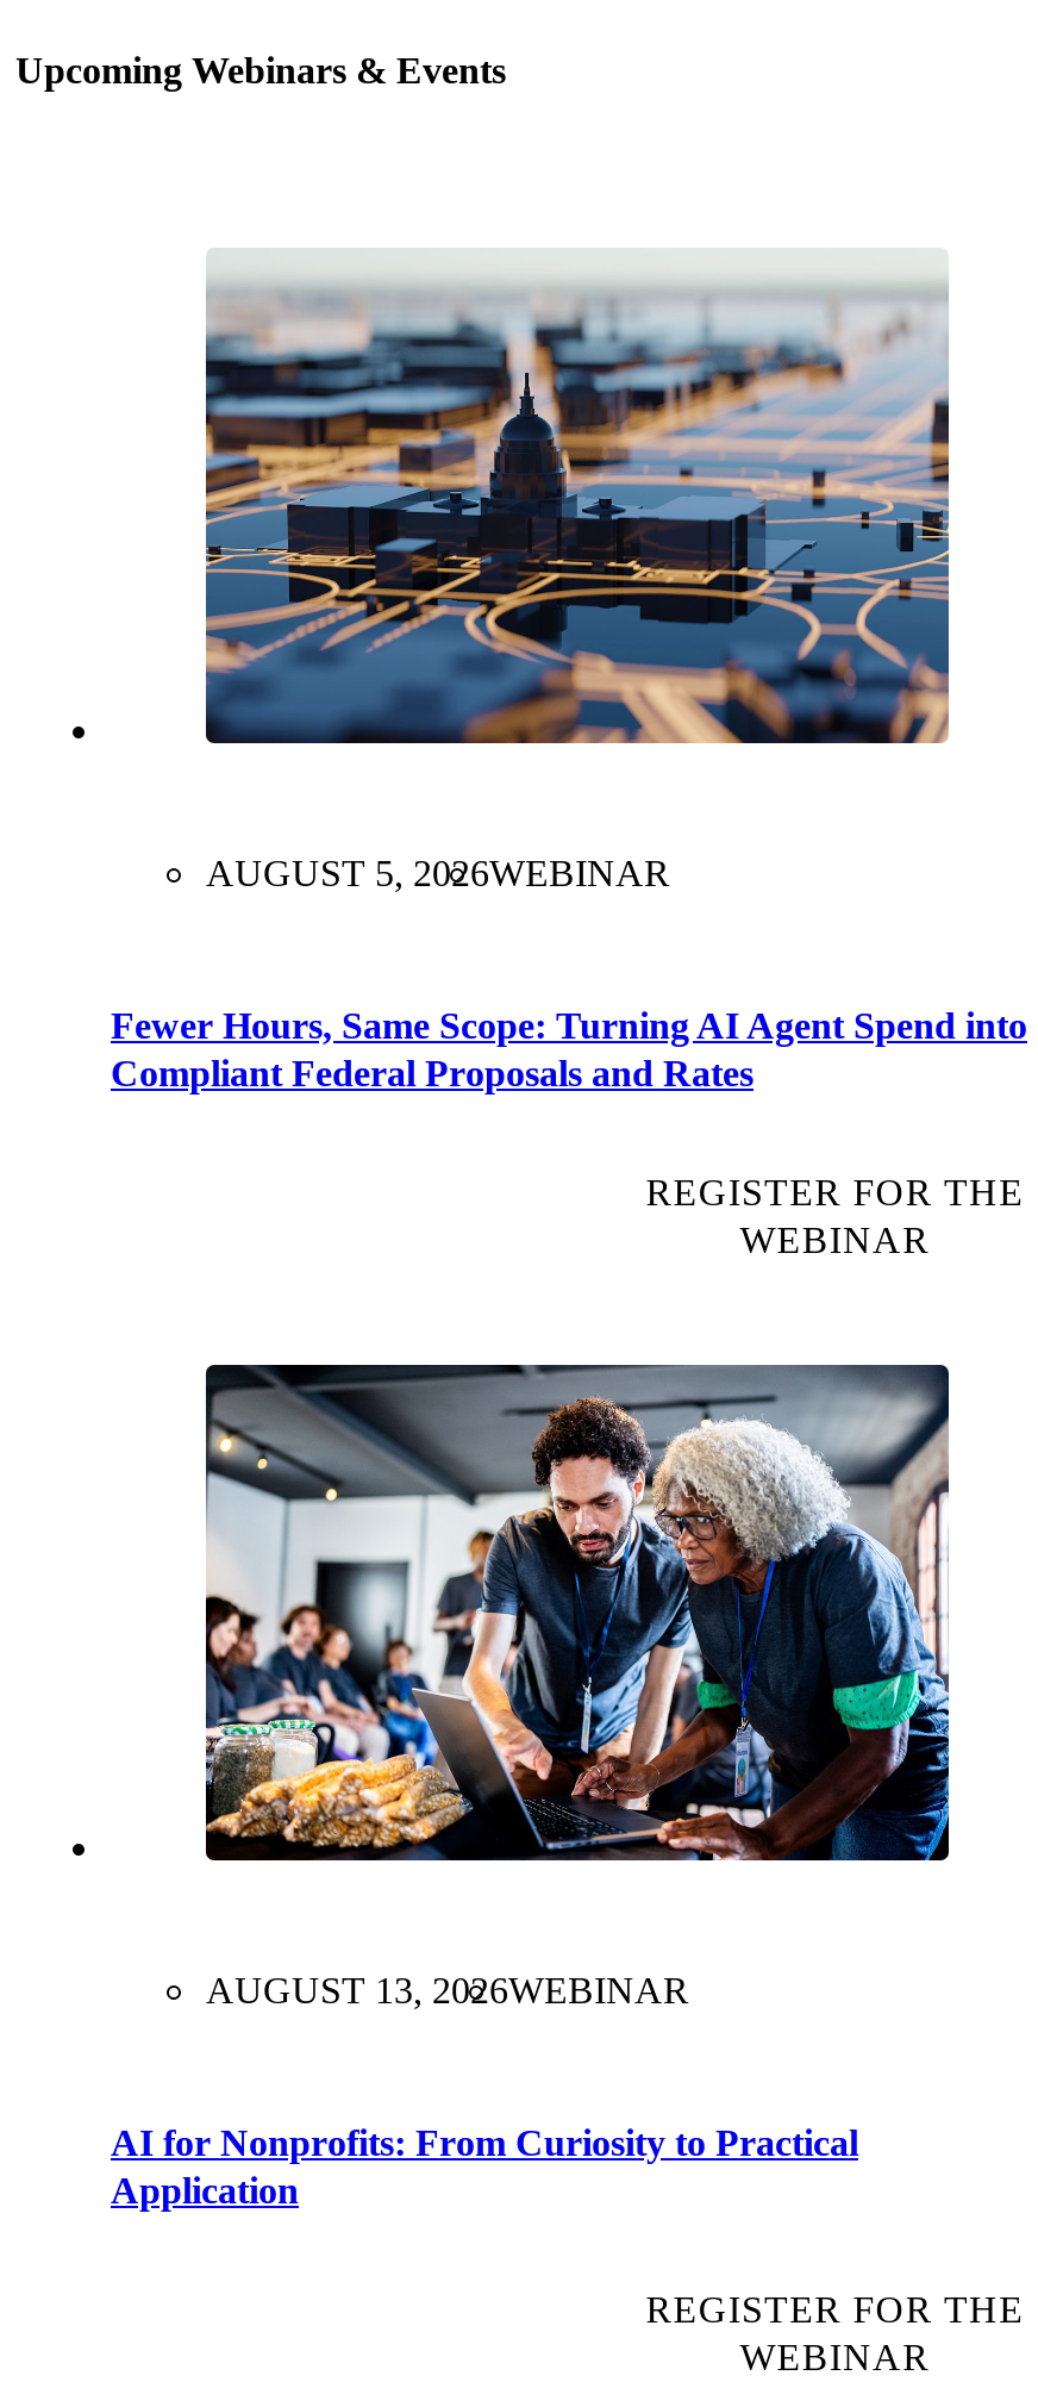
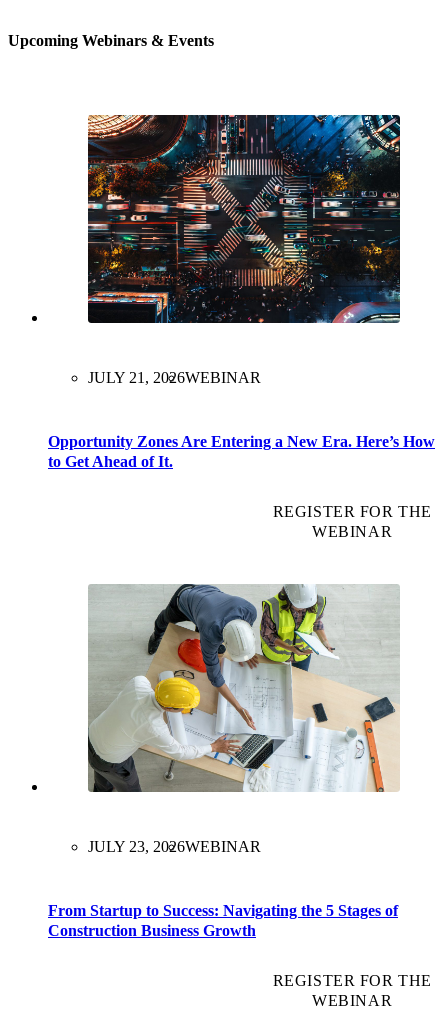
[204,248,951,746] [image] -> [87,114,401,324] [image]
[206,852,670,892] AUGUST 5, 2026WEBINAR -> [88,369,261,386] JULY 21, 2026WEBINAR
[111,1004,1027,1092] Fewer Hours, Same Scope: Turning AI Agent Spend into | Compliant Federal Proposals and Rates -> [48,433,435,470] Opportunity Zones Are Entering a New Era. Here’s How | to Get Ahead of It.
[204,1363,951,1863] [image] -> [87,584,400,793] [image]
[206,1969,689,2009] AUGUST 13, 2026WEBINAR -> [88,838,261,855] JULY 23, 2026WEBINAR
[111,2121,858,2210] AI for Nonprofits: From Curiosity to Practical | Application -> [48,902,398,939] From Startup to Success: Navigating the 5 Stages of | Construction Business Growth

